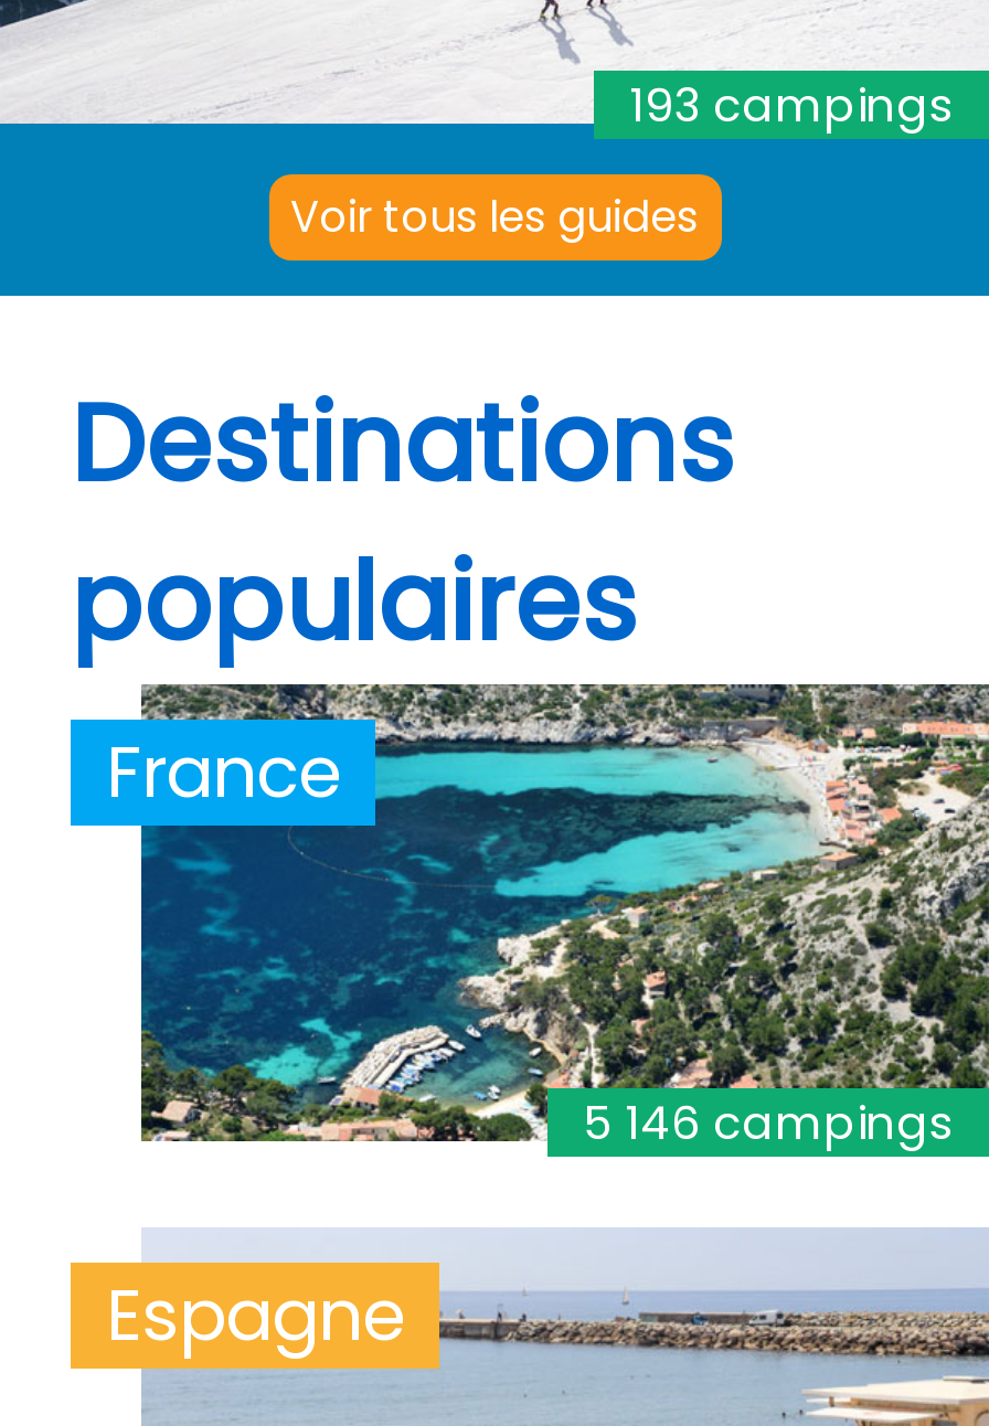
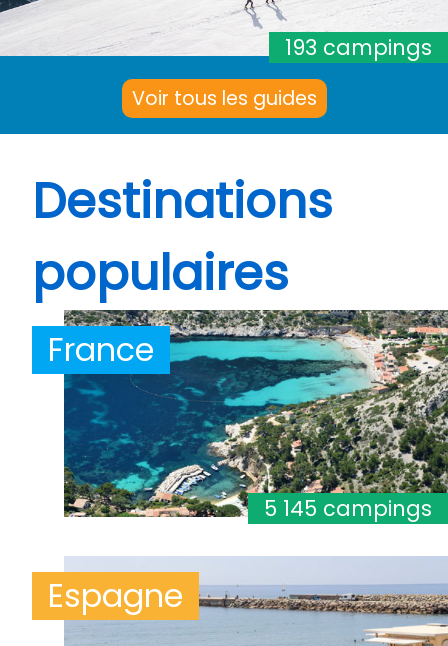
[583,1091,954,1155] 5 146 campings -> [264,494,432,523] 5 145 campings

